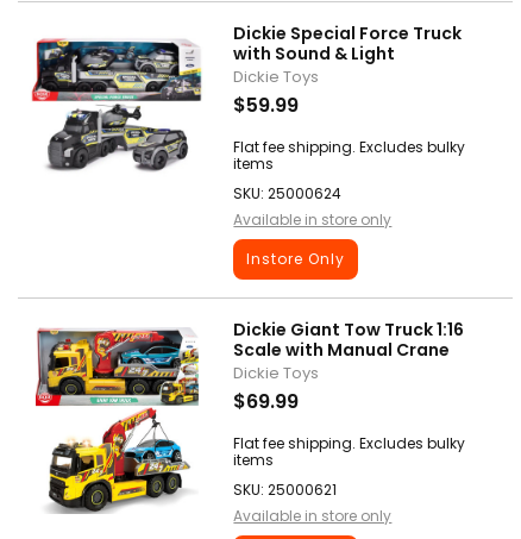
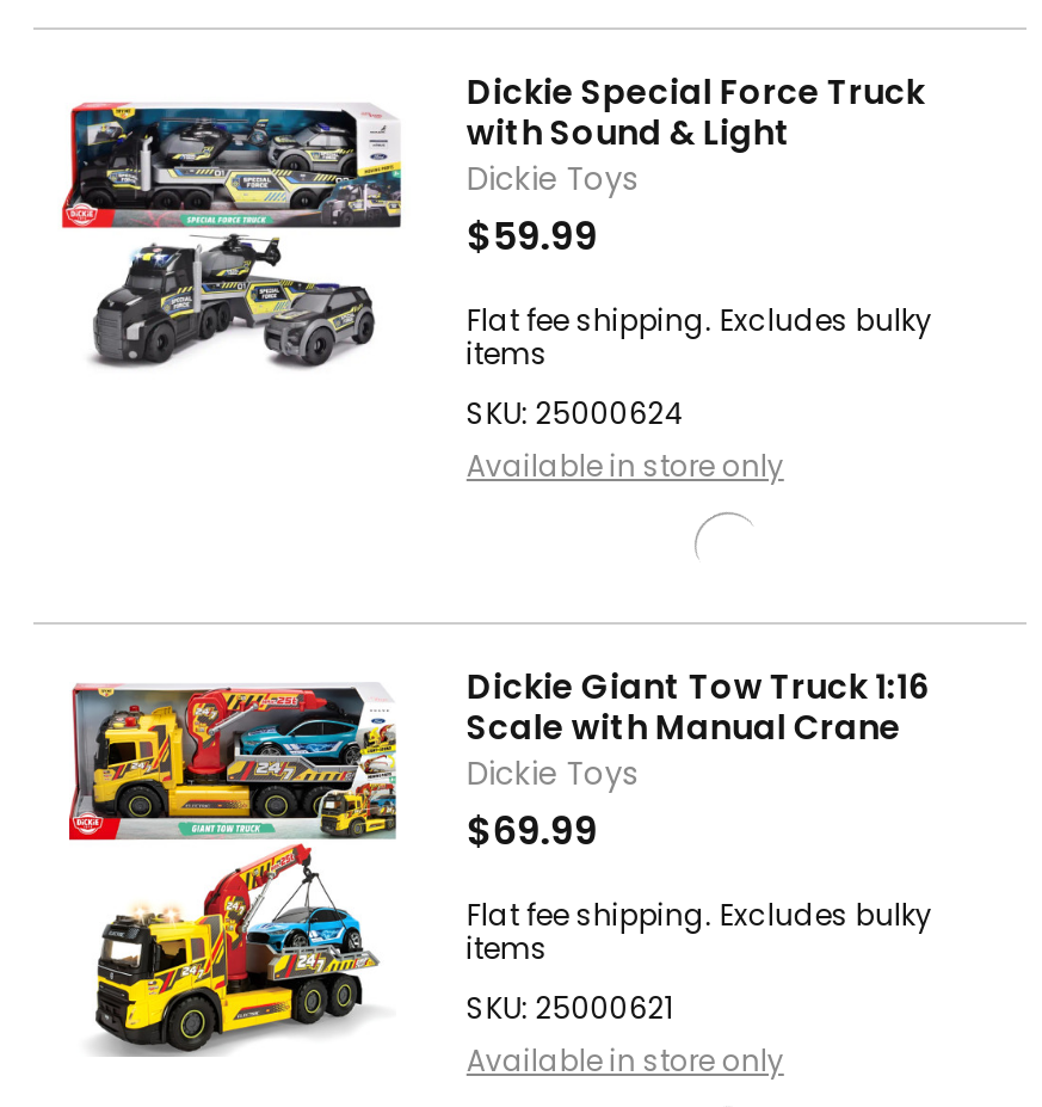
[246,248,345,268] Instore Only -> none

